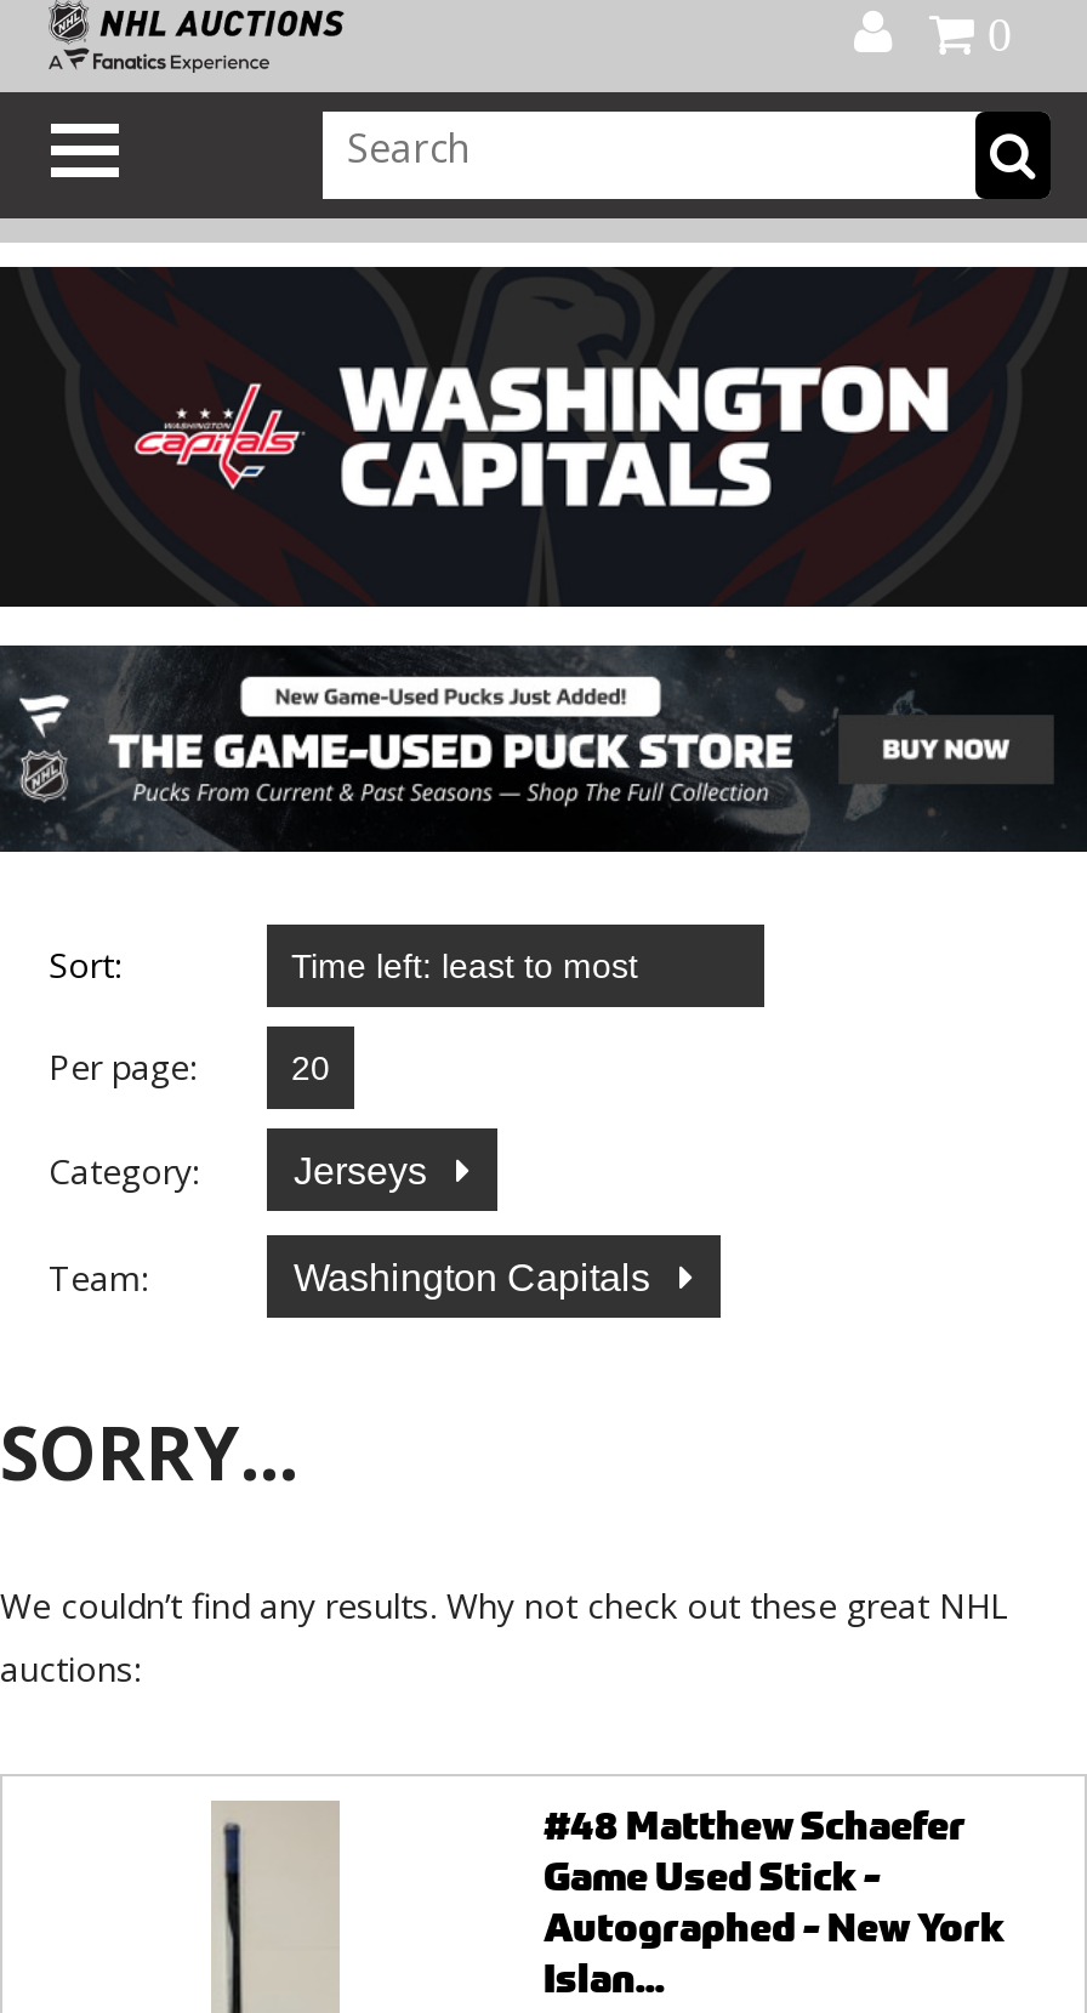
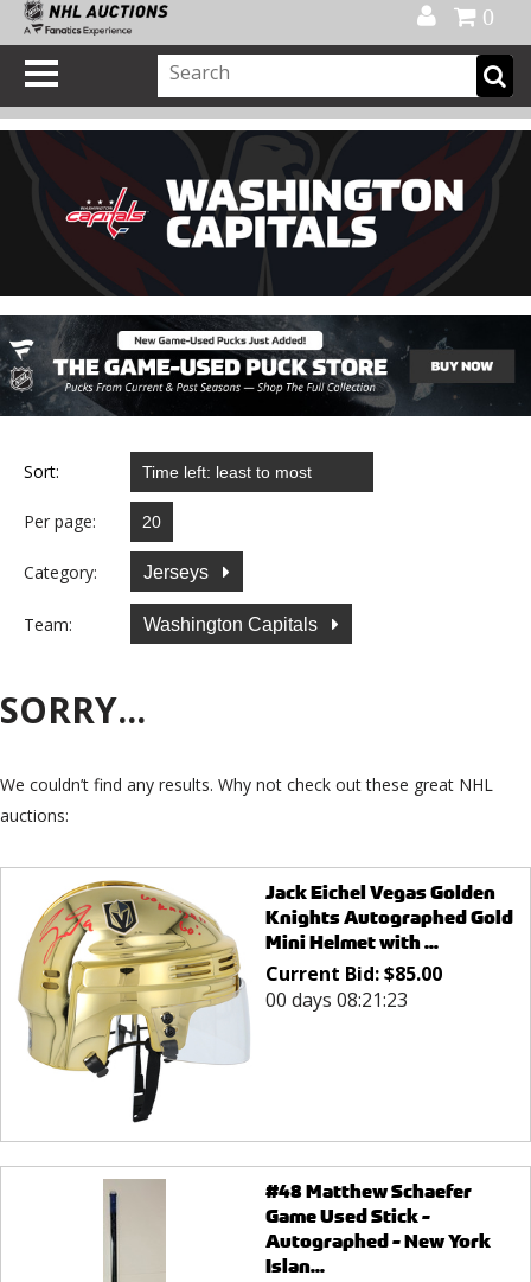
none -> [18,880,513,1123] [image] | Jack Eichel Vegas Golden | Knights Autographed Gold | Mini Helmet with ... | Current Bid: $85.00 | 00 days 08:21:23

